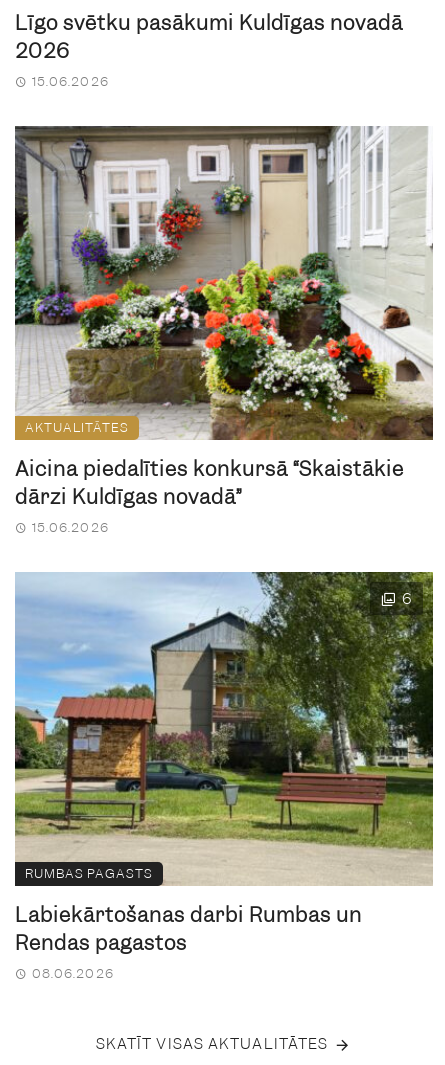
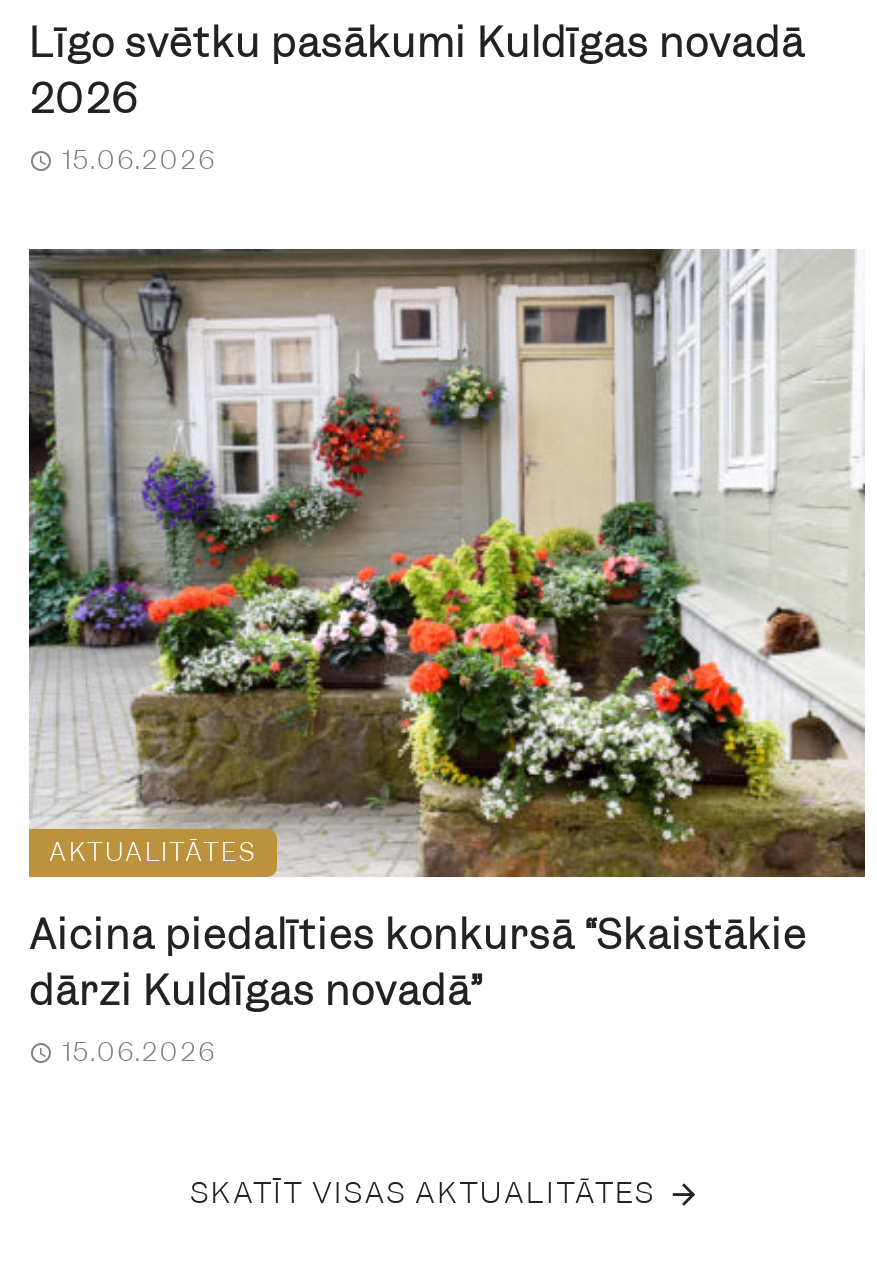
[14,571,434,885] [image] | 6 -> none
[15,865,362,982] RUMBAS PAGASTS | Labiekārtošanas darbi Rumbas un | Rendas pagastos | 08.06.2026 -> none

